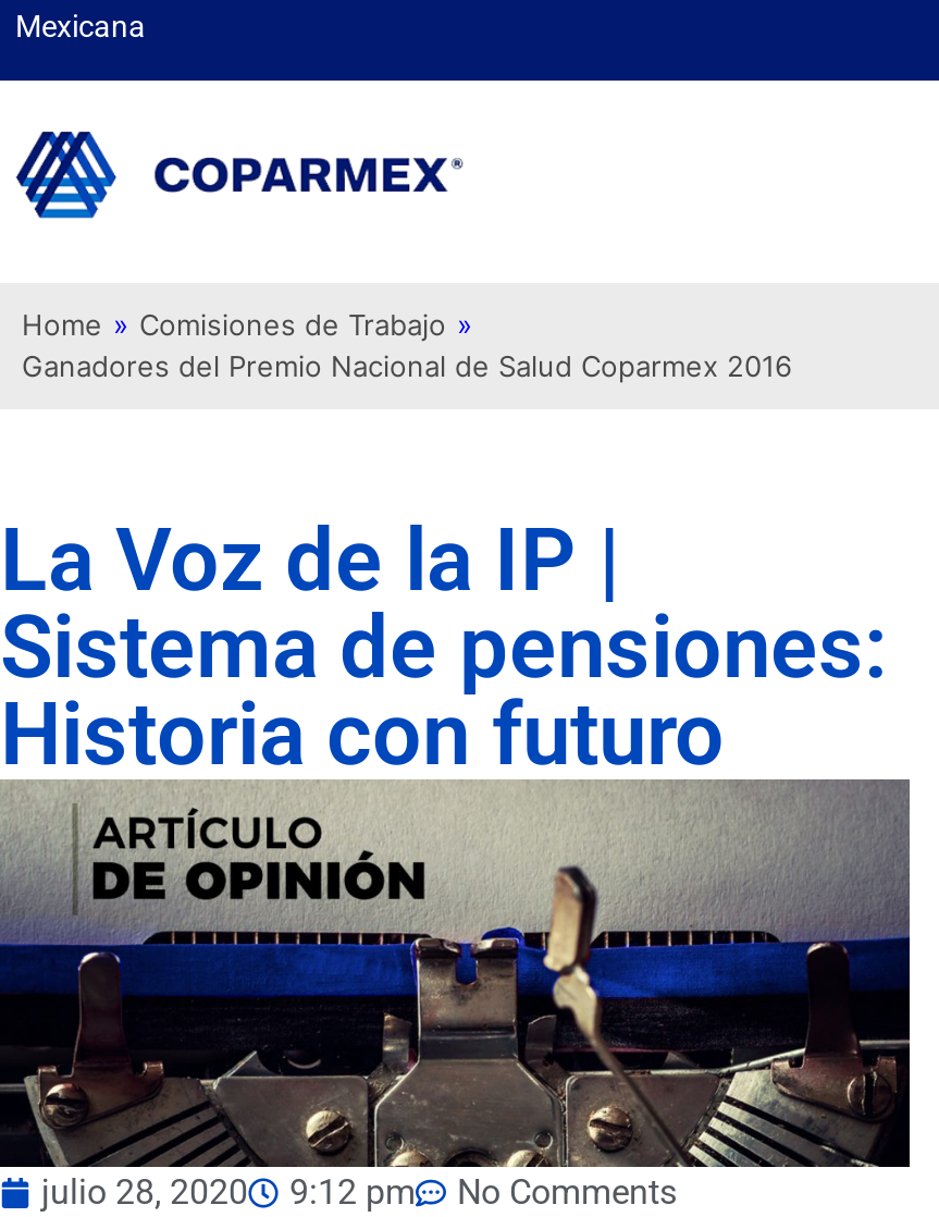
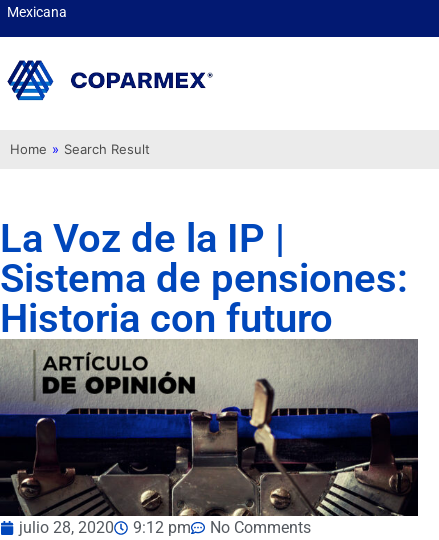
[22,308,792,384] Home » Comisiones de Trabajo » | Ganadores del Premio Nacional de Salud Coparmex 2016 -> [10,141,150,157] Home » Search Result

